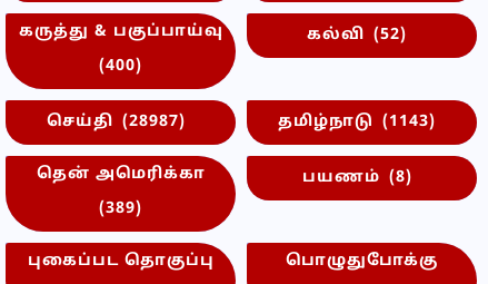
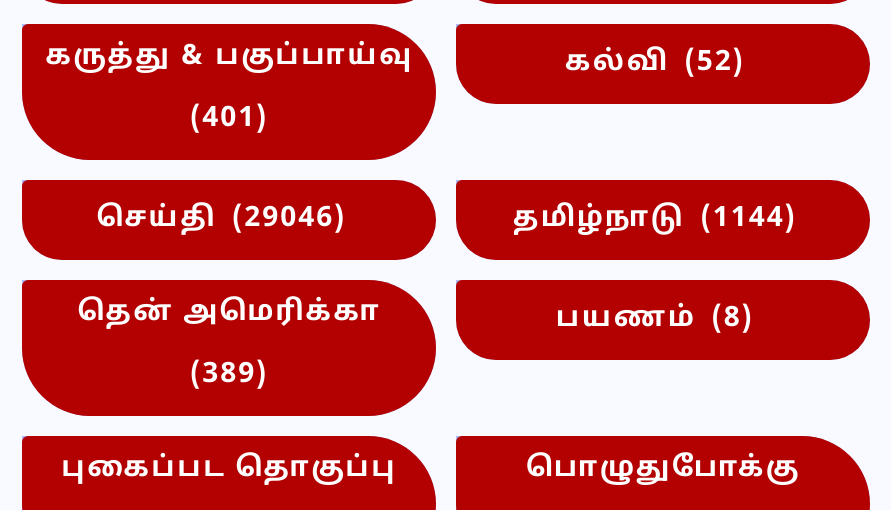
[99,57,142,76] (400) -> [190,103,268,137] (401)
[47,113,186,132] செய்தி (28987) -> [96,203,346,237] செய்தி (29046)
[278,113,436,132] தமிழ்நாடு (1143) -> [513,203,797,237] தமிழ்நாடு (1144)

